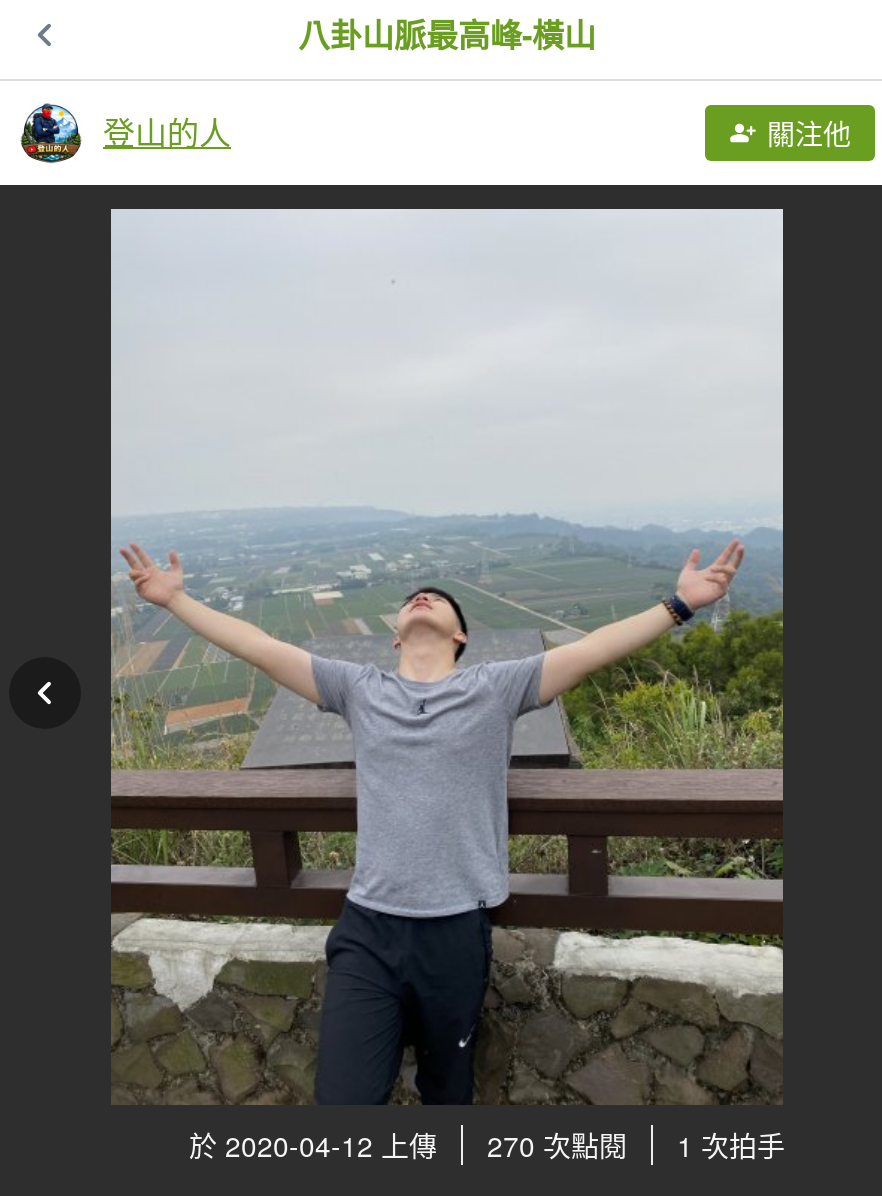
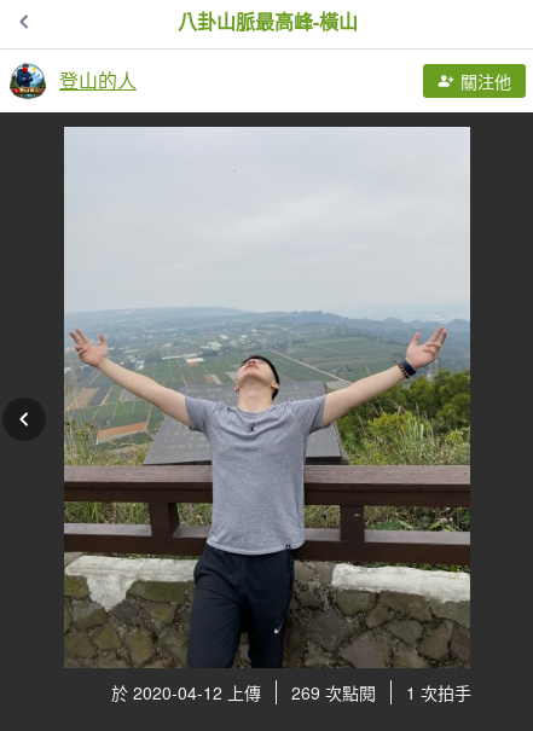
[189,1125,785,1165] 於 2020-04-12 上傳 270 次點閱 1 次拍手 -> [111,680,471,704] 於 2020-04-12 上傳 269 次點閱 1 次拍手

